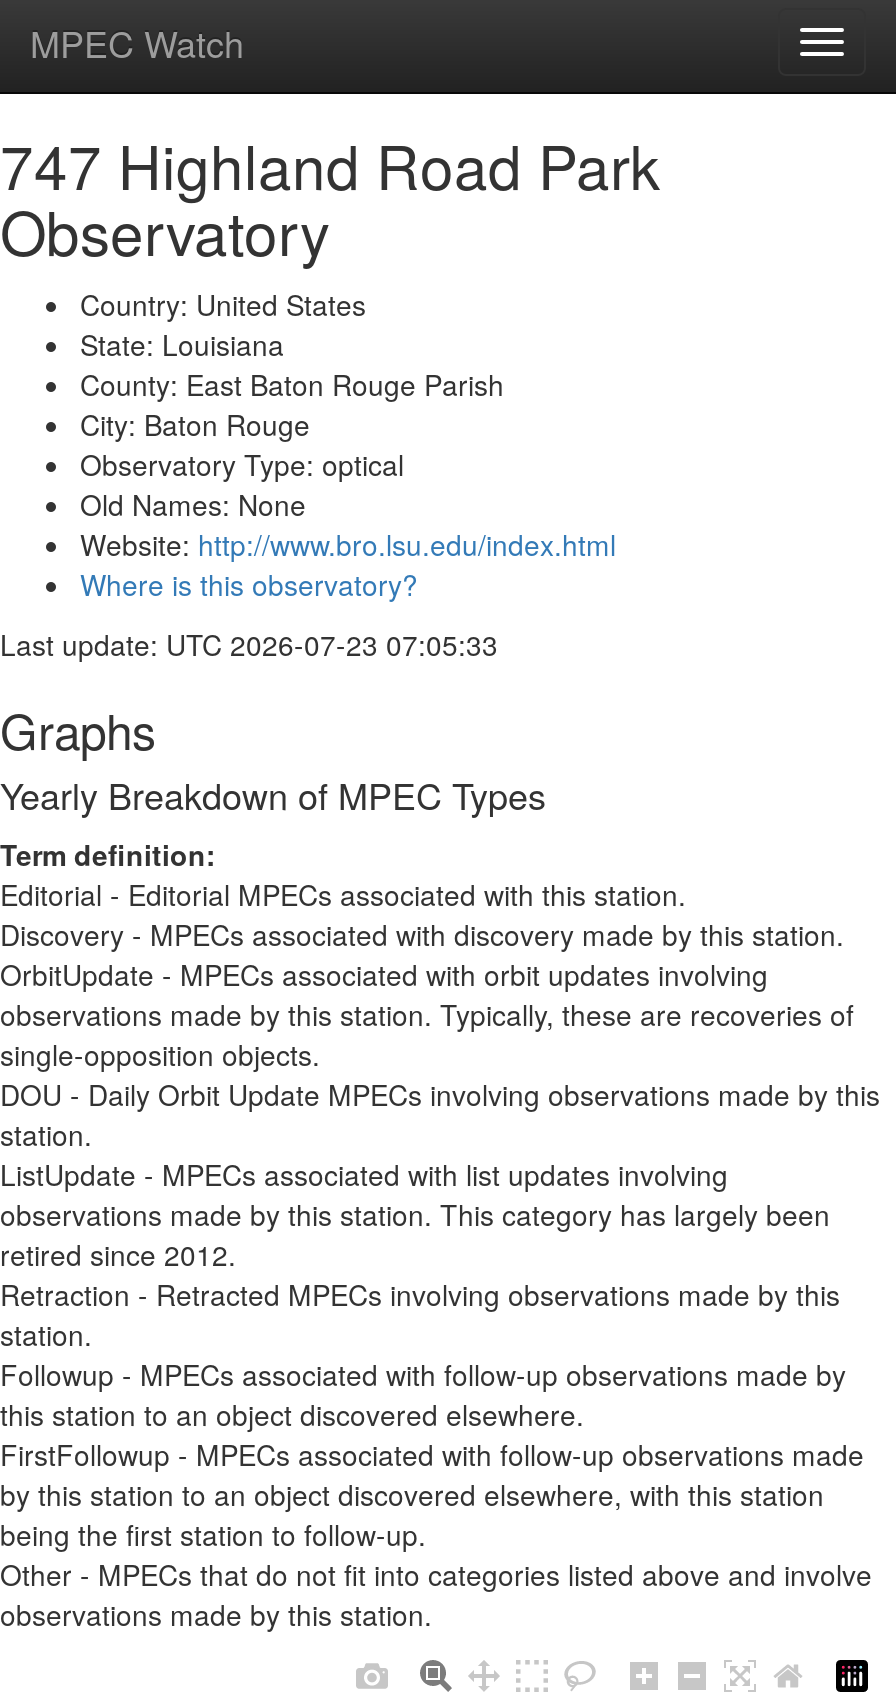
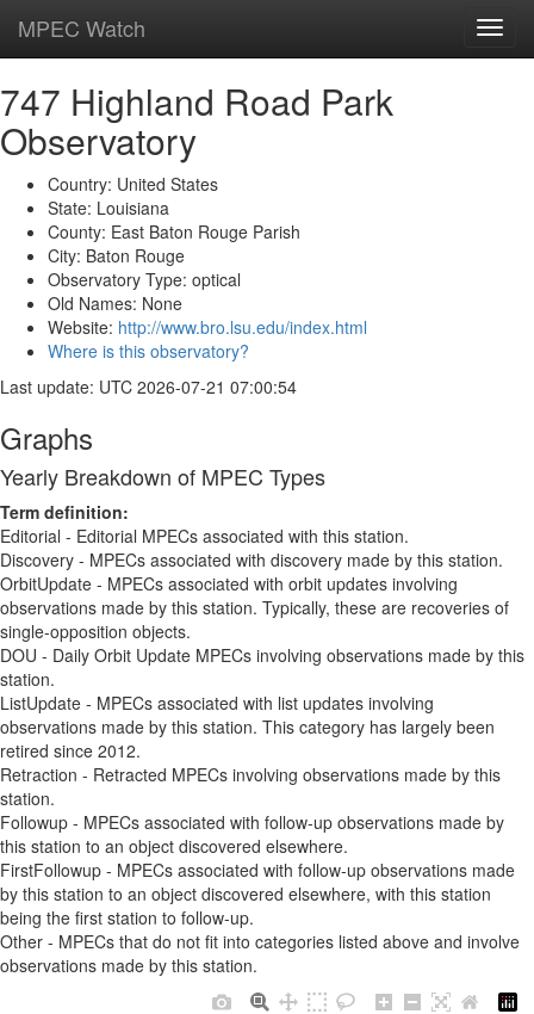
[0,624,498,664] Last update: UTC 2026-07-23 07:05:33 -> [0,375,297,398] Last update: UTC 2026-07-21 07:00:54

